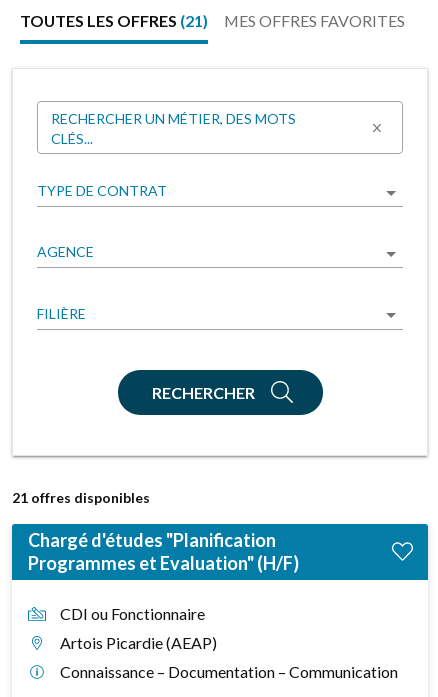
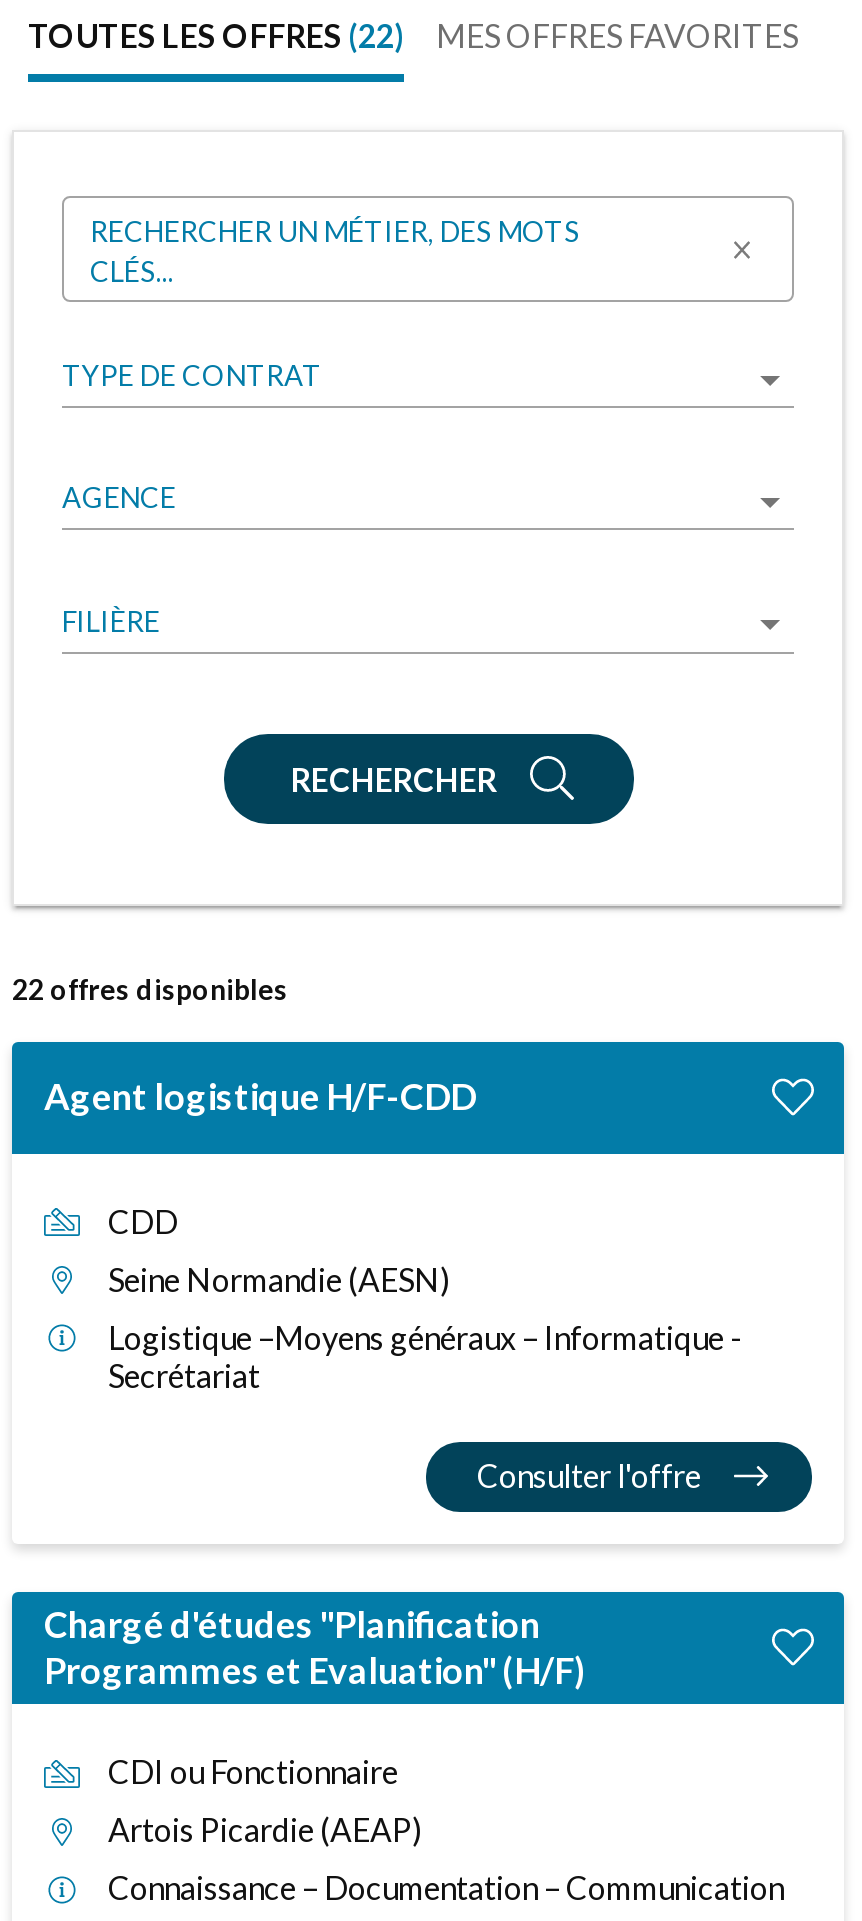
[20,10,208,29] TOUTES LES OFFRES (21) -> [28,15,404,53] TOUTES LES OFFRES (22)
[12,489,150,506] 21 offres disponibles -> [12,971,742,1495] 22 offres disponibles | Agent logistique H/F-CDD | CDD | Seine Normandie (AESN) | Logistique –Moyens généraux – Informatique - | Secrétariat | Consulter l'offre

